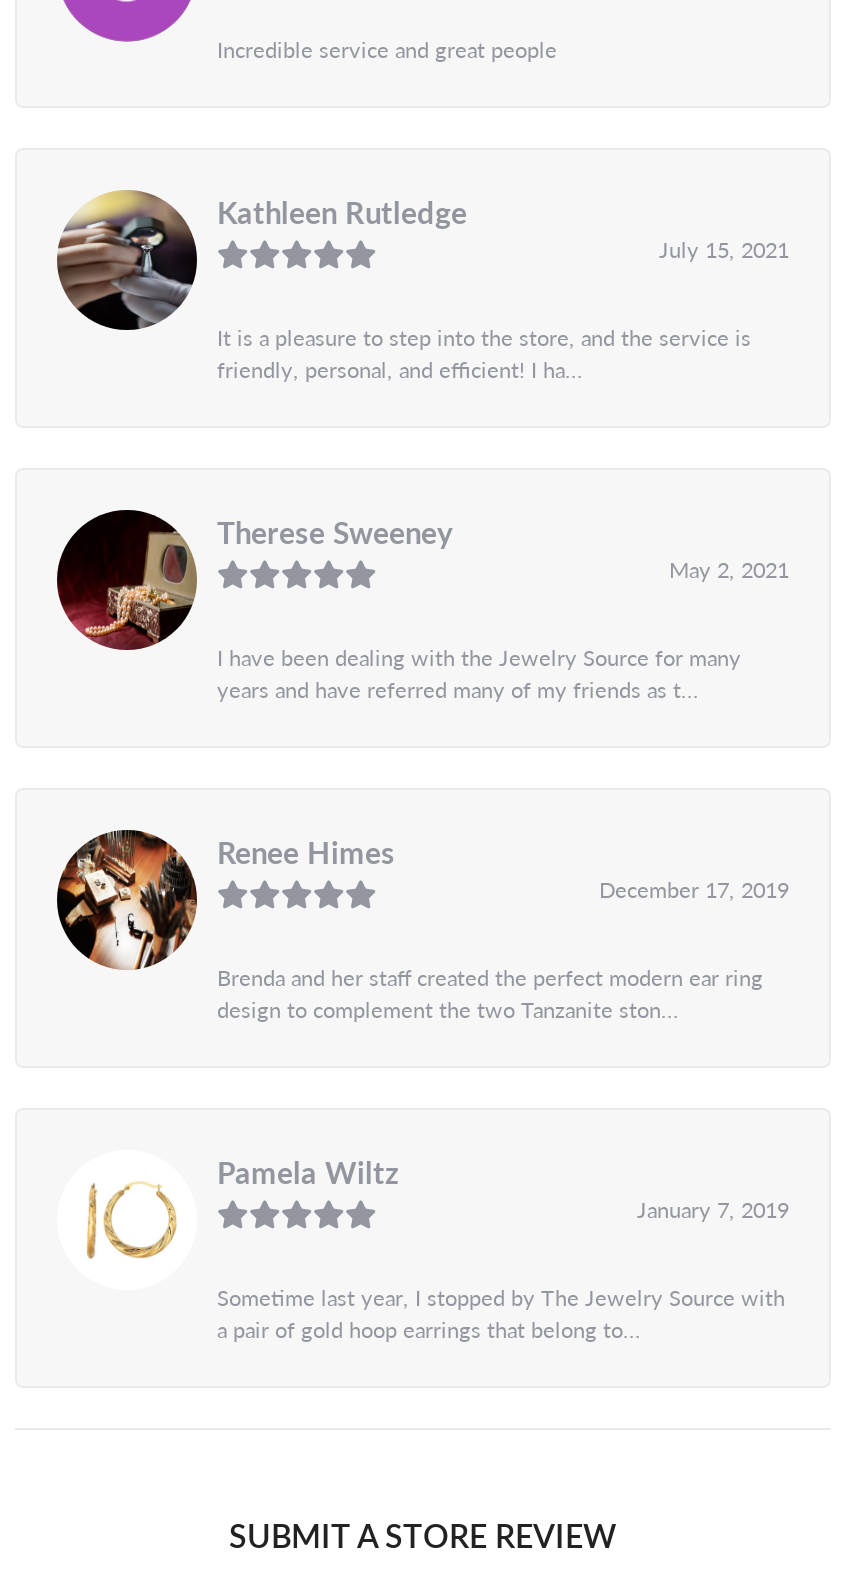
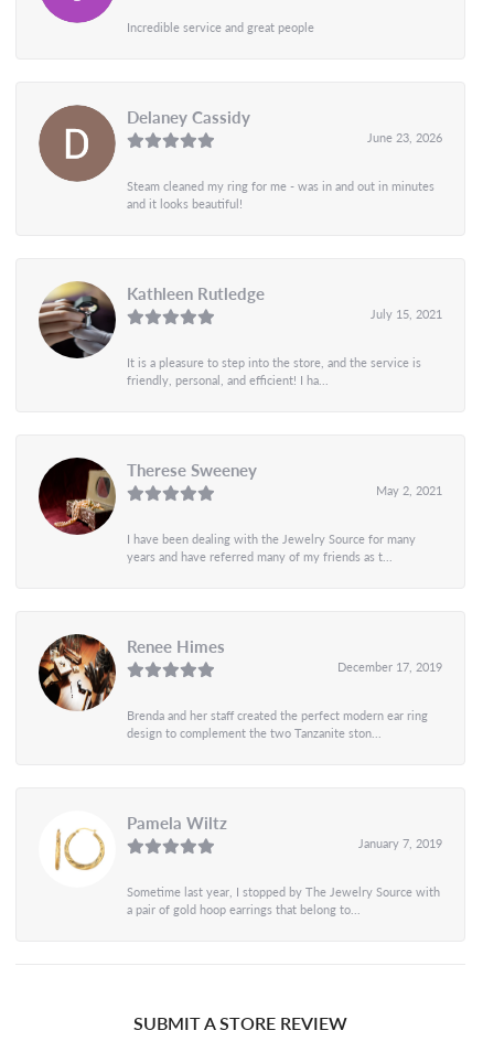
none -> [39,105,442,212] [image] | Delaney Cassidy | June 23, 2026 | Steam cleaned my ring for me - was in and out in minutes | and it looks beautiful!

